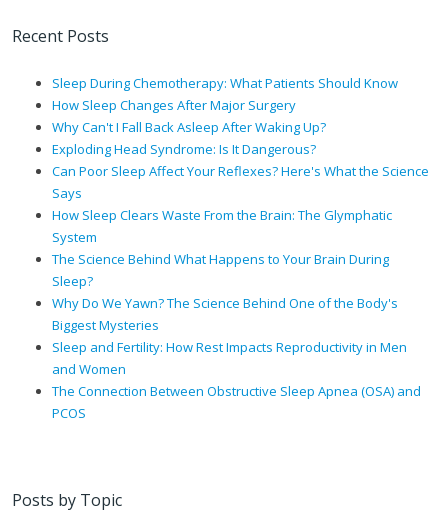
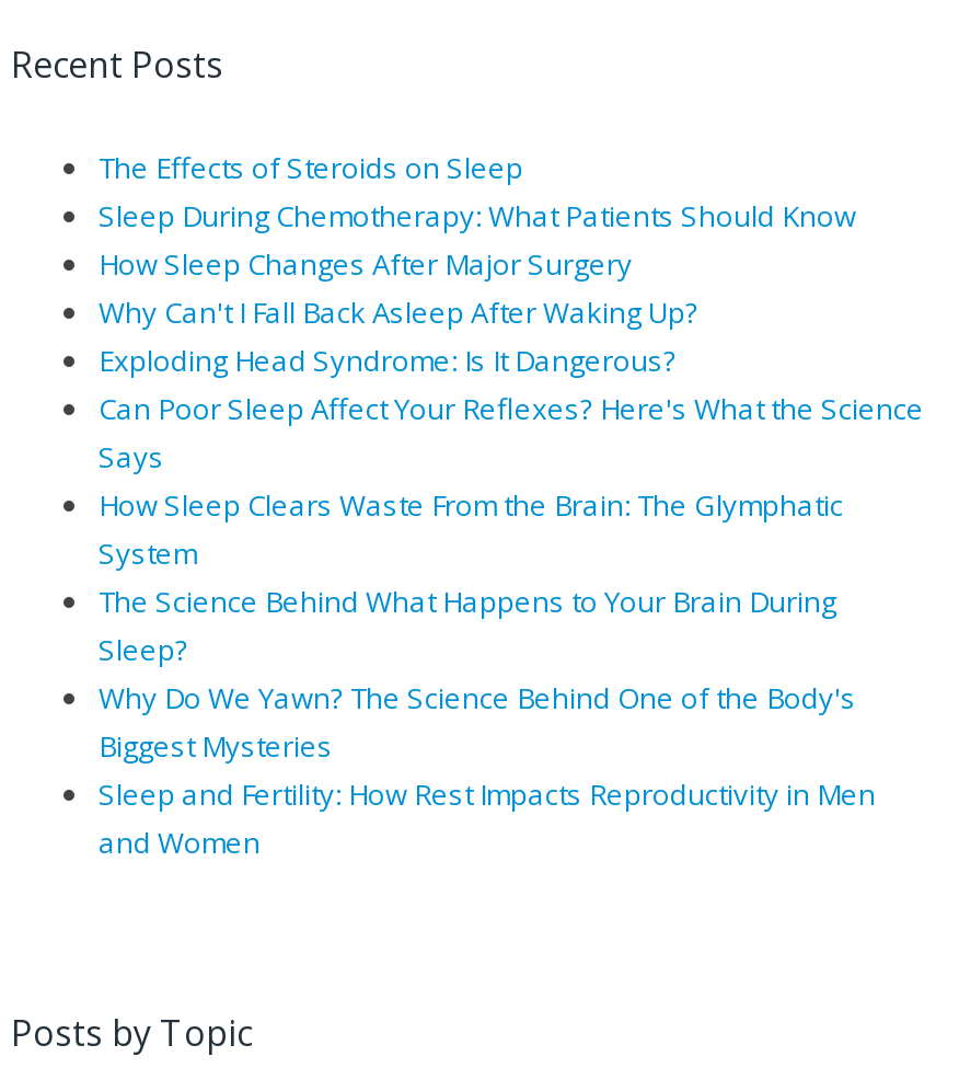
none -> [99,148,523,188] The Effects of Steroids on Sleep
moved [52,74,429,378] -> [99,196,924,862]: Sleep During Chemotherapy: What Patients Should Know | How Sleep Changes After Major Surgery | Why Can't I Fall Back Asleep After Waking Up? | ... | Sleep and Fertility: How Rest Impacts Reproductivity in Men | and Women
[52,382,421,422] The Connection Between Obstructive Sleep Apnea (OSA) and | PCOS -> none

